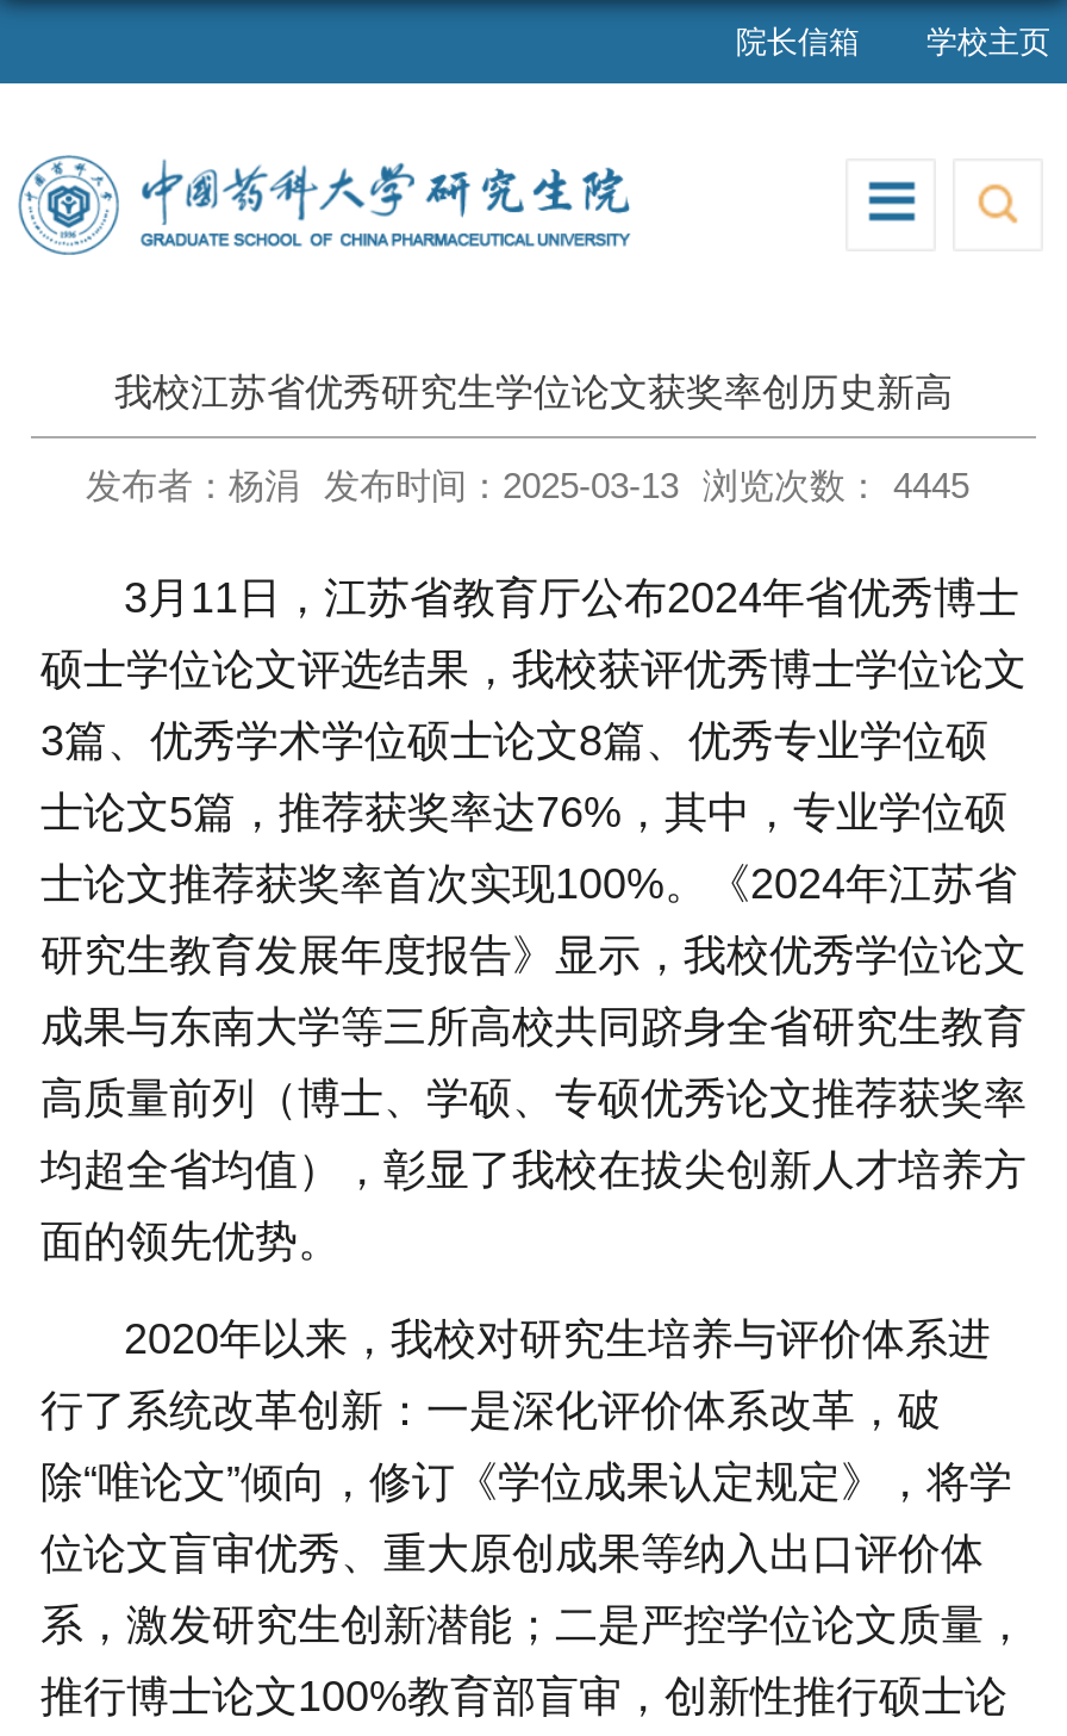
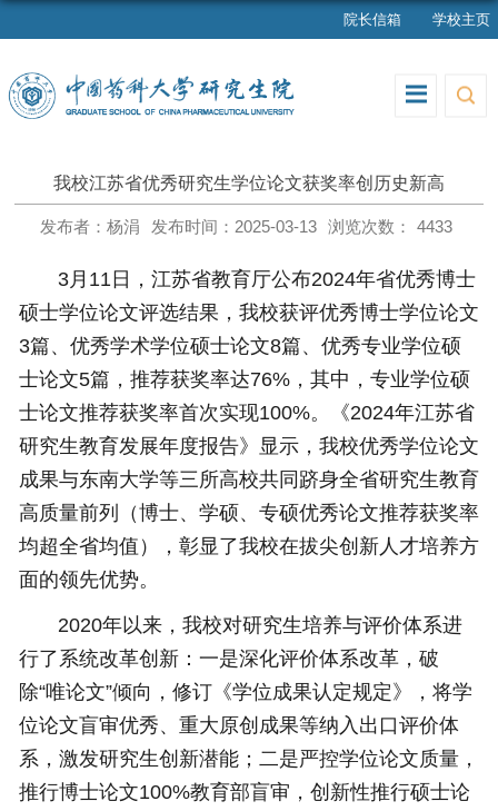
[86,466,969,506] 发布者：杨涓 发布时间：2025-03-13 浏览次数： 4445 -> [40,217,452,236] 发布者：杨涓 发布时间：2025-03-13 浏览次数： 4433

